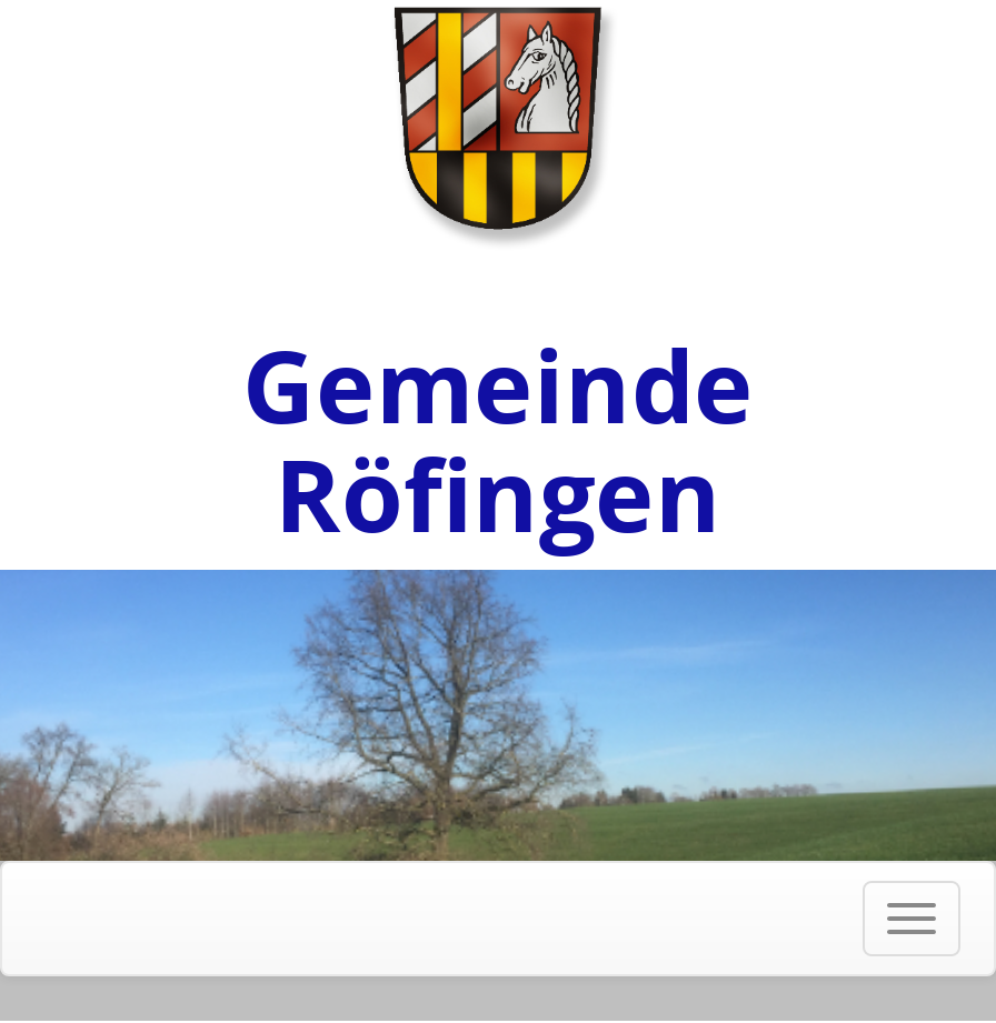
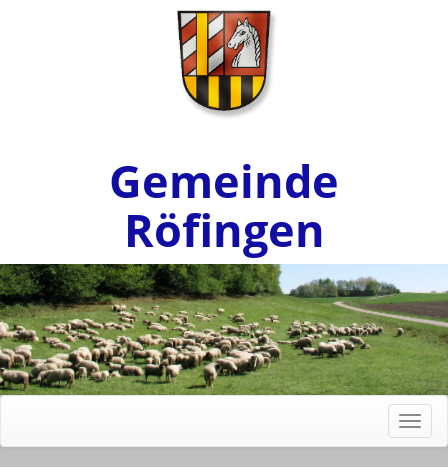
[7,568,989,861] [image] -> [3,263,445,395] [image]

